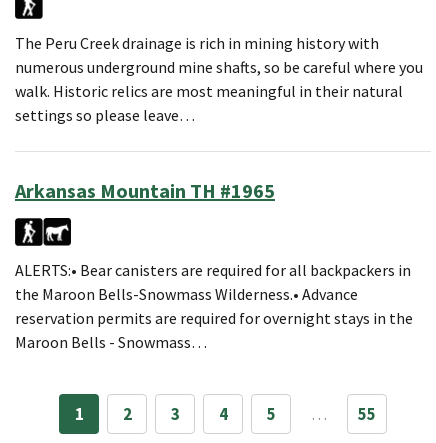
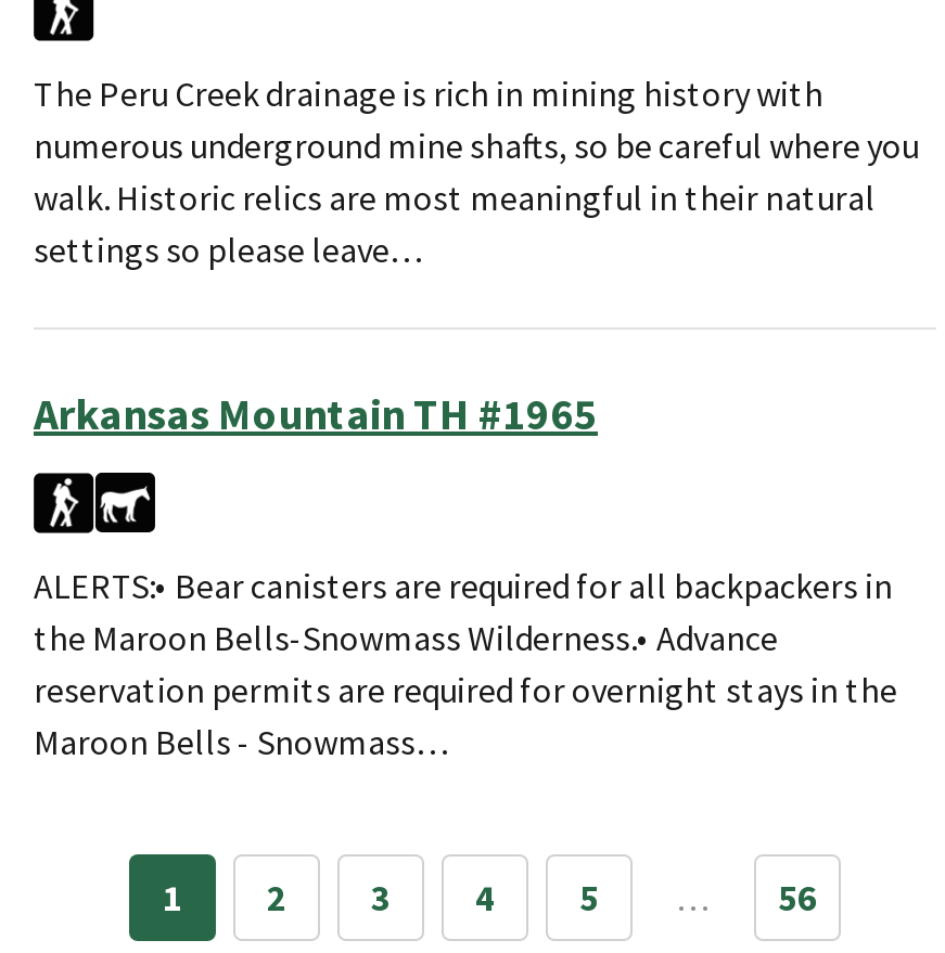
[358,403,376,425] 55 -> [778,875,817,923] 56

